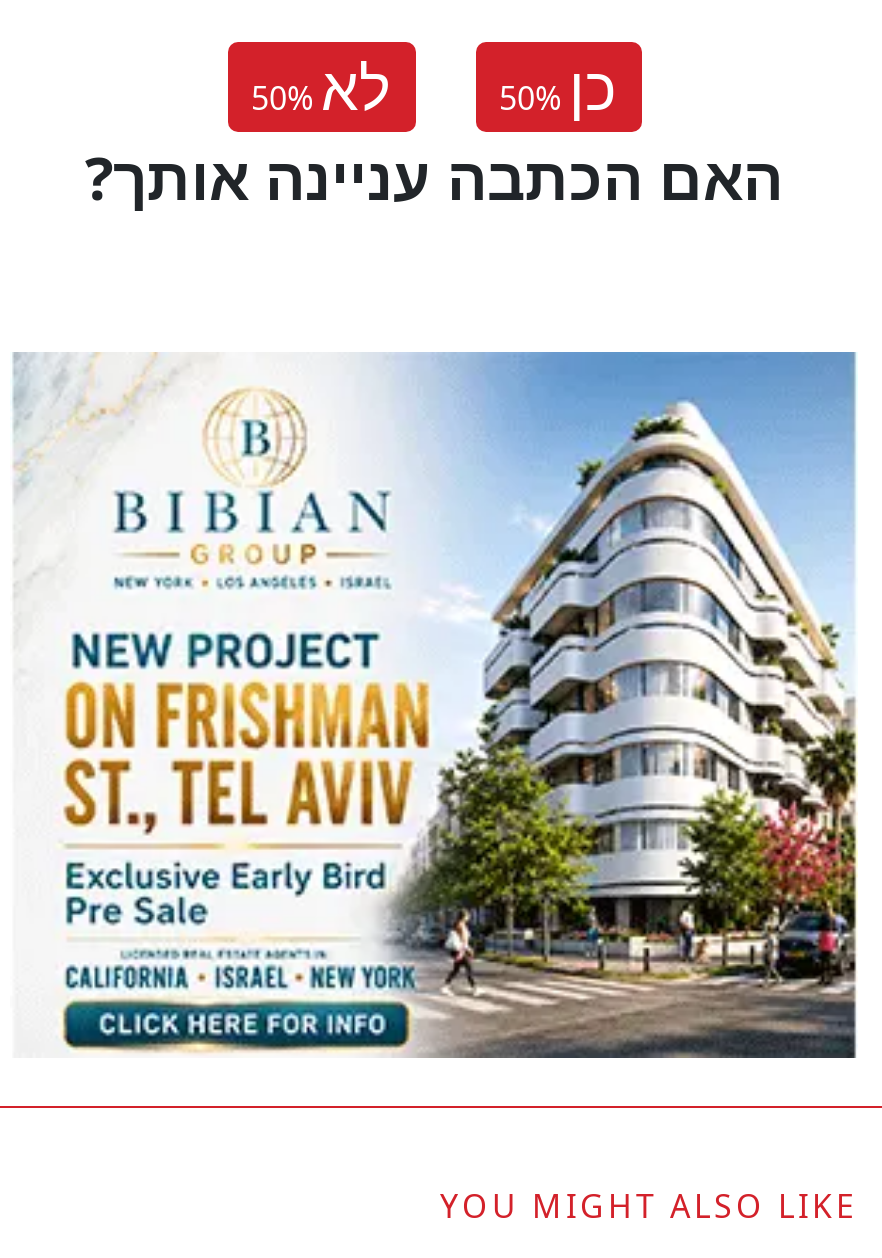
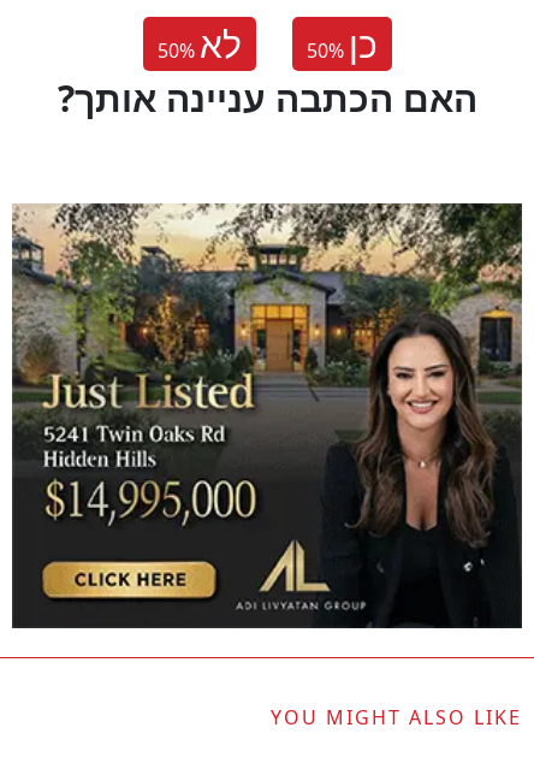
[10,350,858,1060] [image] -> [11,202,523,629] [image]

